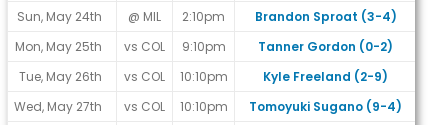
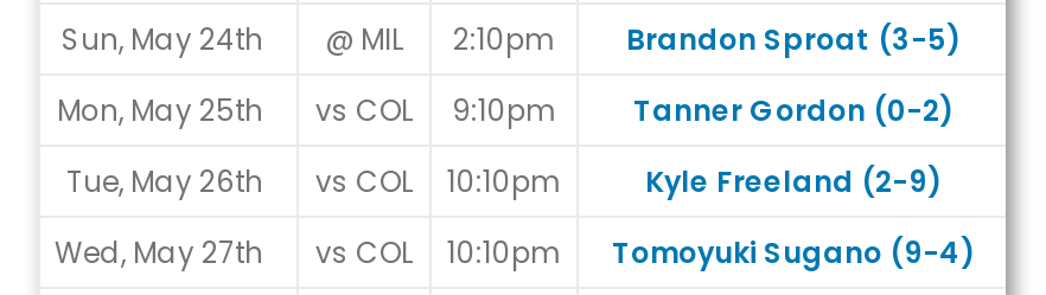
[254,8,396,25] Brandon Sproat (3-4) -> [626,20,961,60] Brandon Sproat (3-5)

